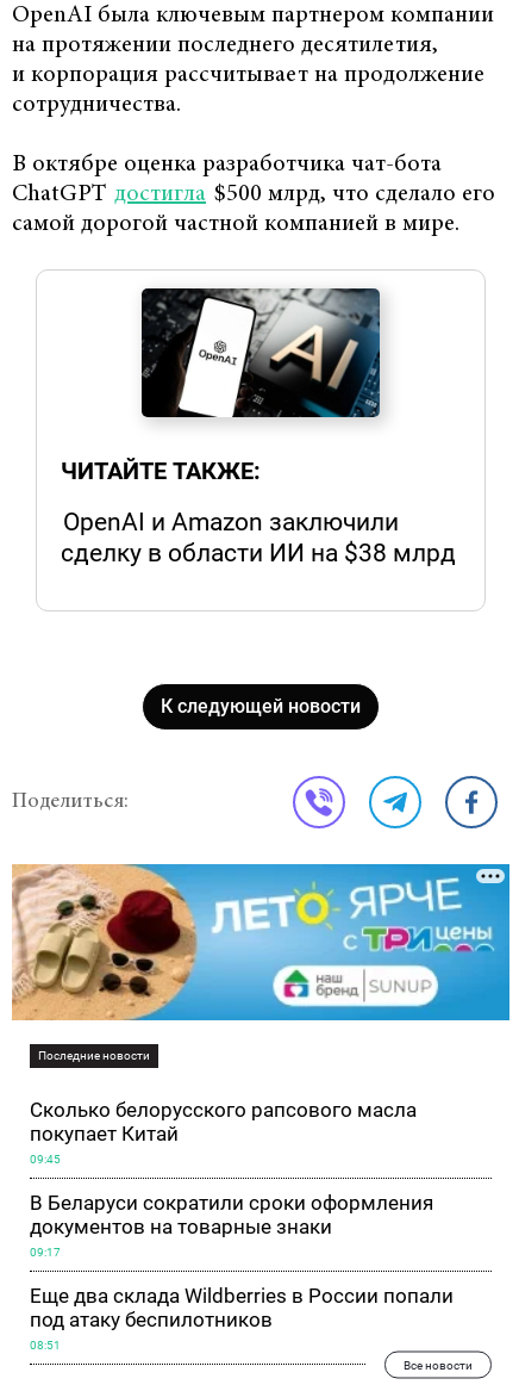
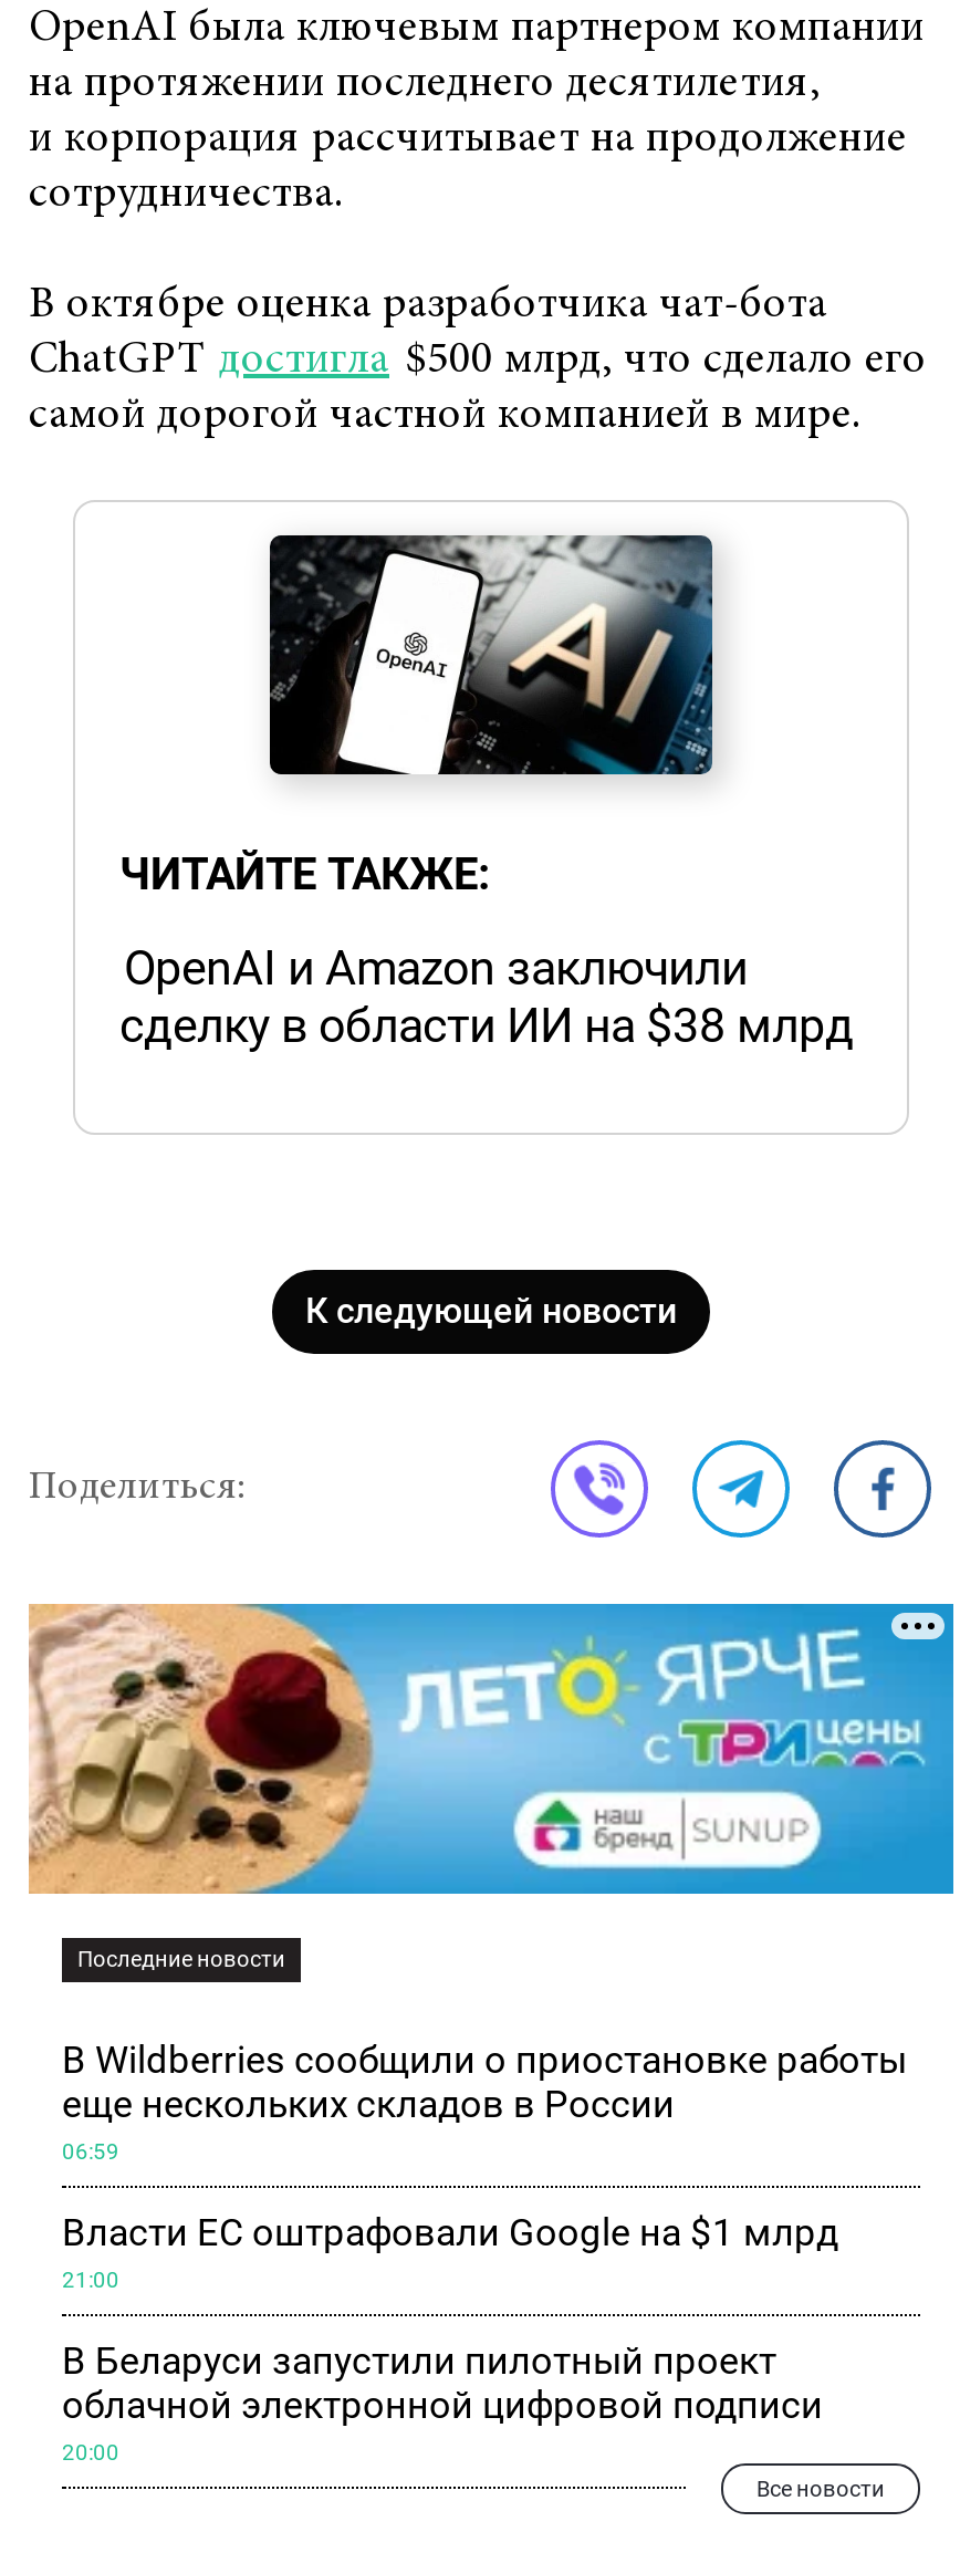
[30,1098,417,1146] Сколько белорусского рапсового масла | покупает Китай -> [62,2038,907,2126] В Wildberries сообщили о приостановке работы | еще нескольких складов в России
[30,1153,61,1166] 09:45 -> [62,2140,119,2164] 06:59
[30,1191,433,1239] В Беларуси сократили сроки оформления | документов на товарные знаки -> [62,2210,838,2255] Власти ЕС оштрафовали Google на $1 млрд
[30,1246,61,1259] 09:17 -> [62,2268,119,2292] 21:00
[30,1284,454,1332] Еще два склада Wildberries в России попали | под атаку беспилотников -> [62,2339,823,2427] В Беларуси запустили пилотный проект | облачной электронной цифровой подписи
[30,1339,61,1352] 08:51 -> [62,2440,119,2465] 20:00

